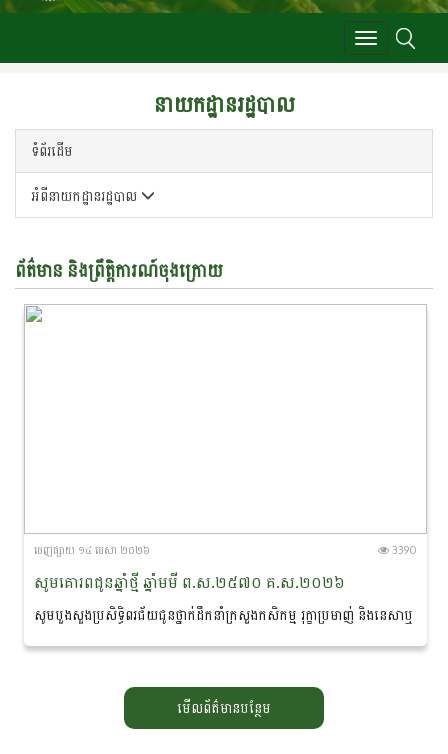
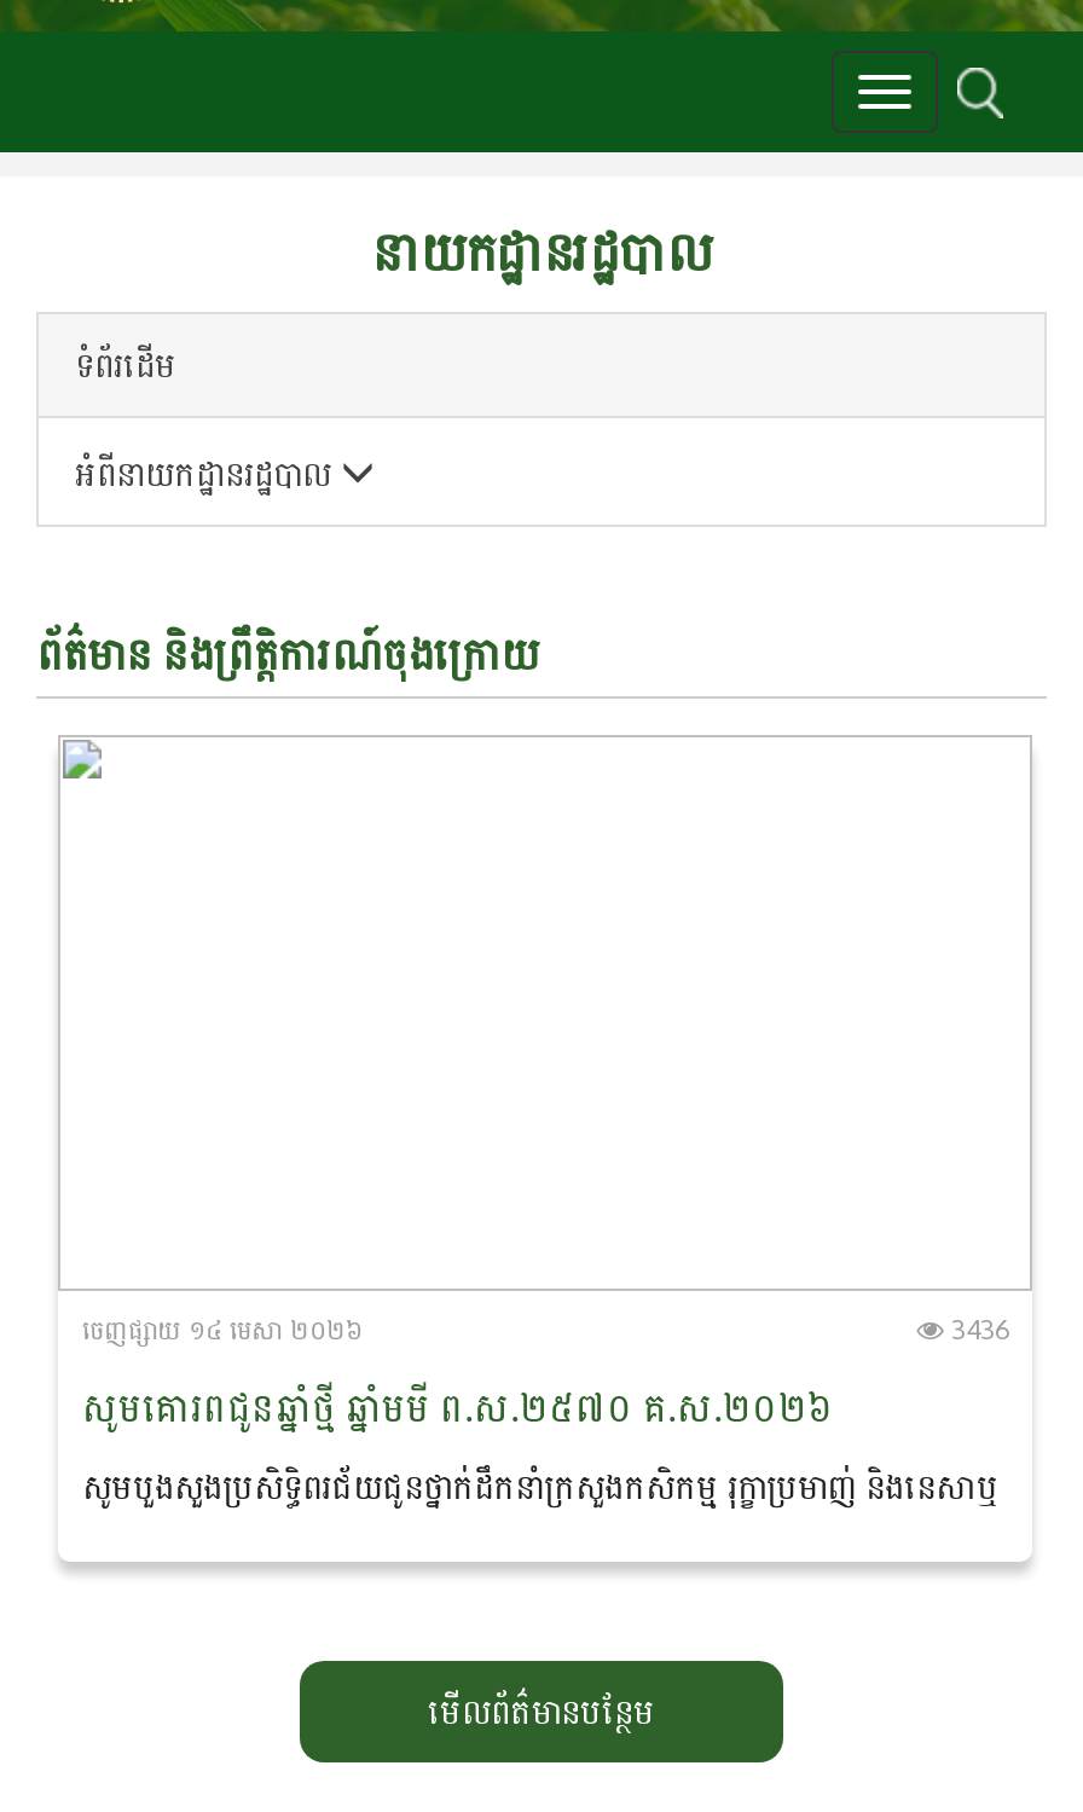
[388,543,416,557] 3390 -> [944,1313,1007,1347] 3436

